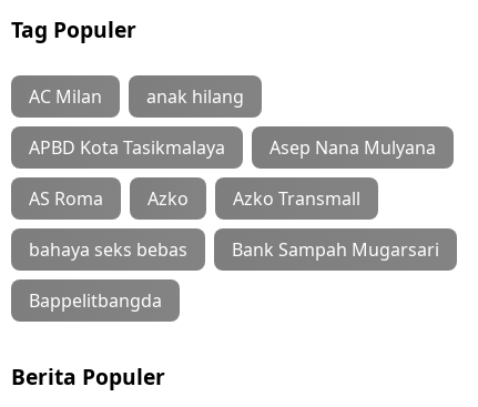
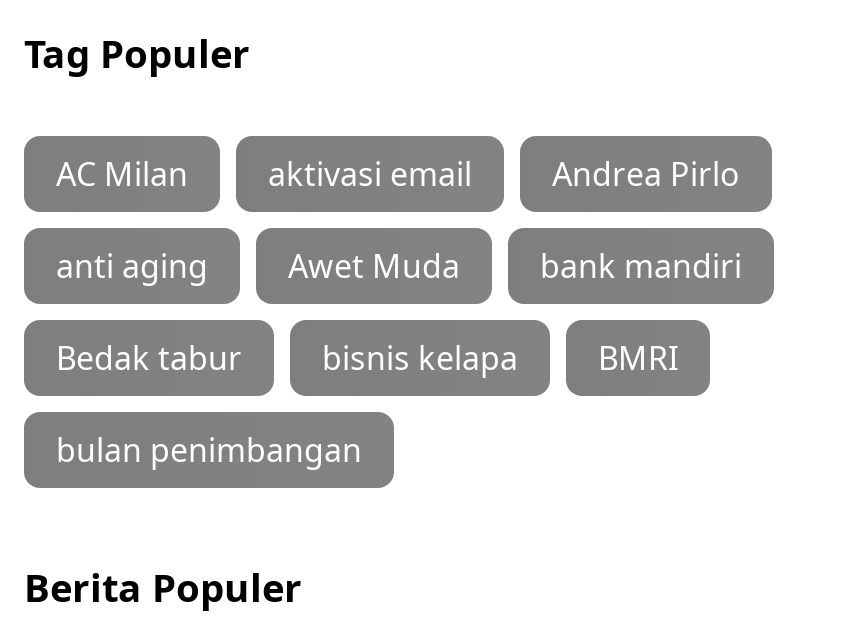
[29,84,439,313] anak hilang | APBD Kota Tasikmalaya | Asep Nana Mulyana | AS Roma | Azko | Azko Transmall | bahaya seks bebas | Bank Sampah Mugarsari | Bappelitbangda -> [56,152,742,472] aktivasi email | Andrea Pirlo | anti aging | Awet Muda | bank mandiri | Bedak tabur | bisnis kelapa | BMRI | bulan penimbangan

